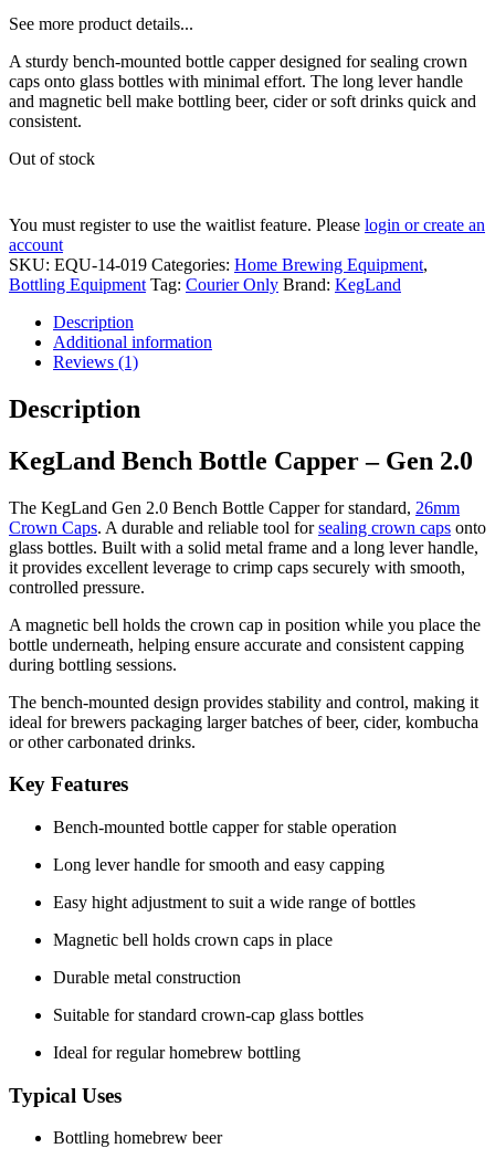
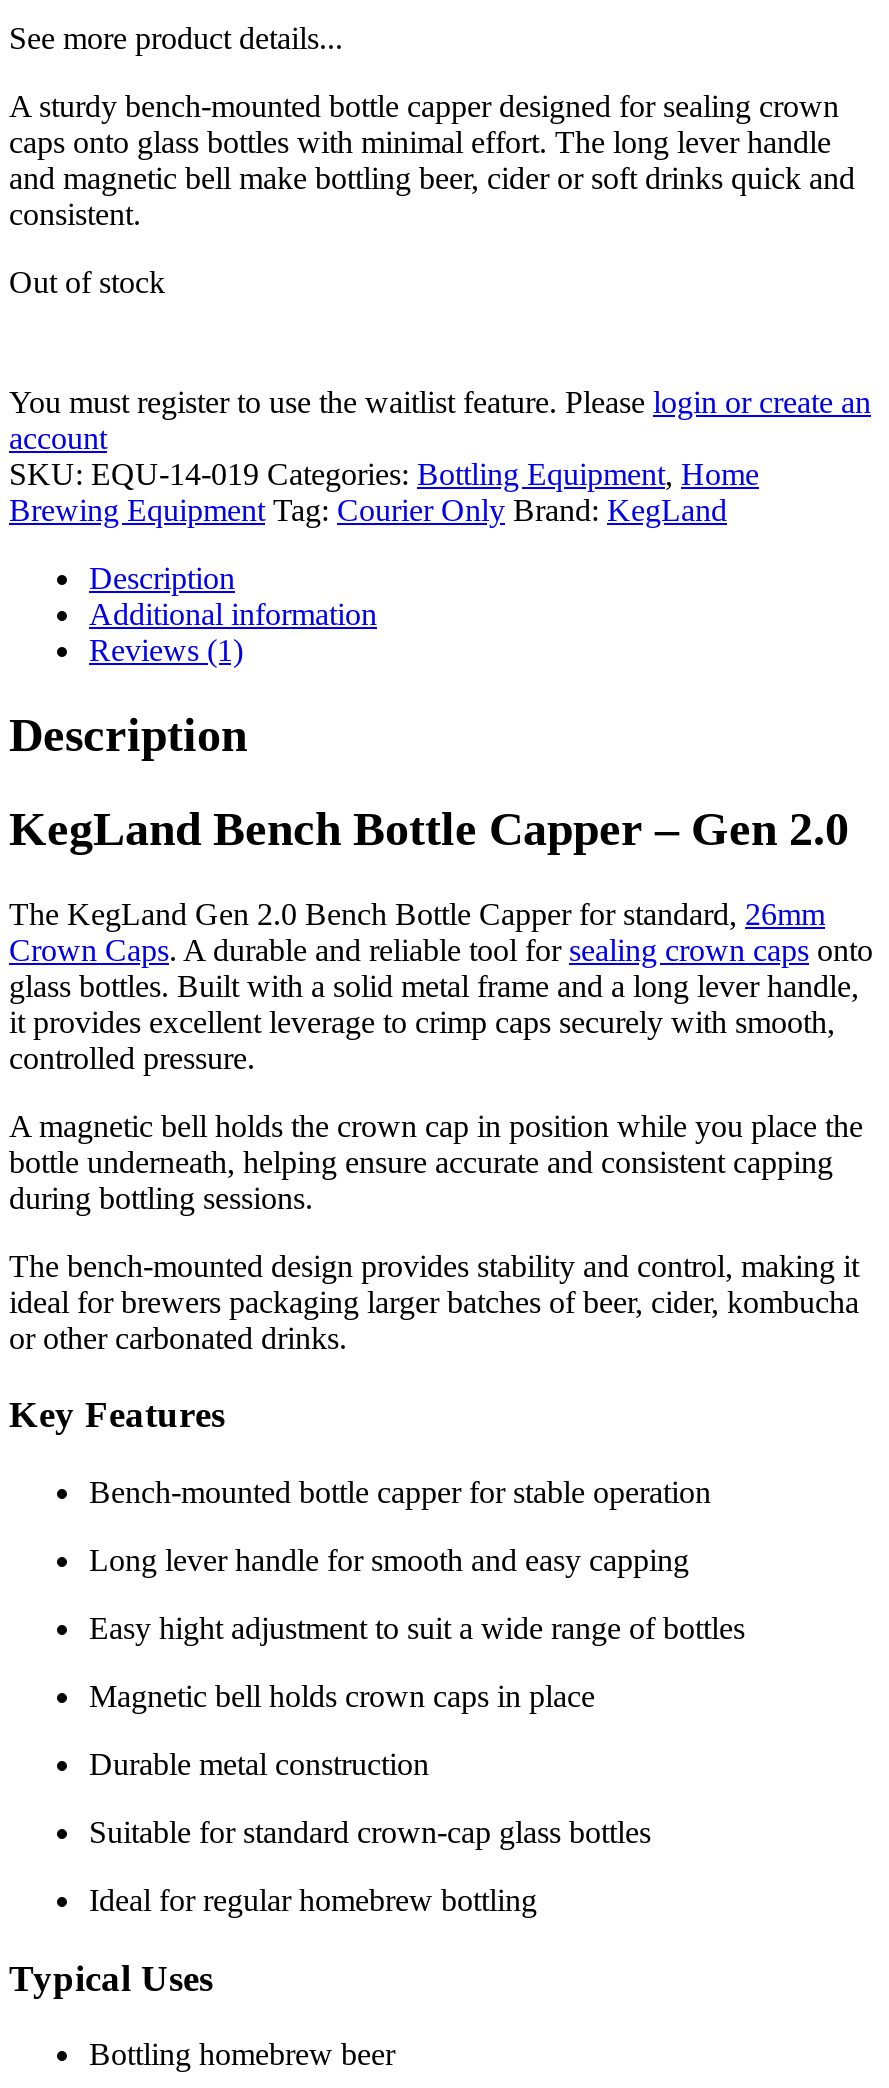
[9,255,428,274] SKU: EQU-14-019 Categories: Home Brewing Equipment, -> [9,457,759,491] SKU: EQU-14-019 Categories: Bottling Equipment, Home
[9,275,401,294] Bottling Equipment Tag:Courier Only Brand: KegLand -> [9,493,727,527] Brewing Equipment Tag:Courier Only Brand: KegLand

